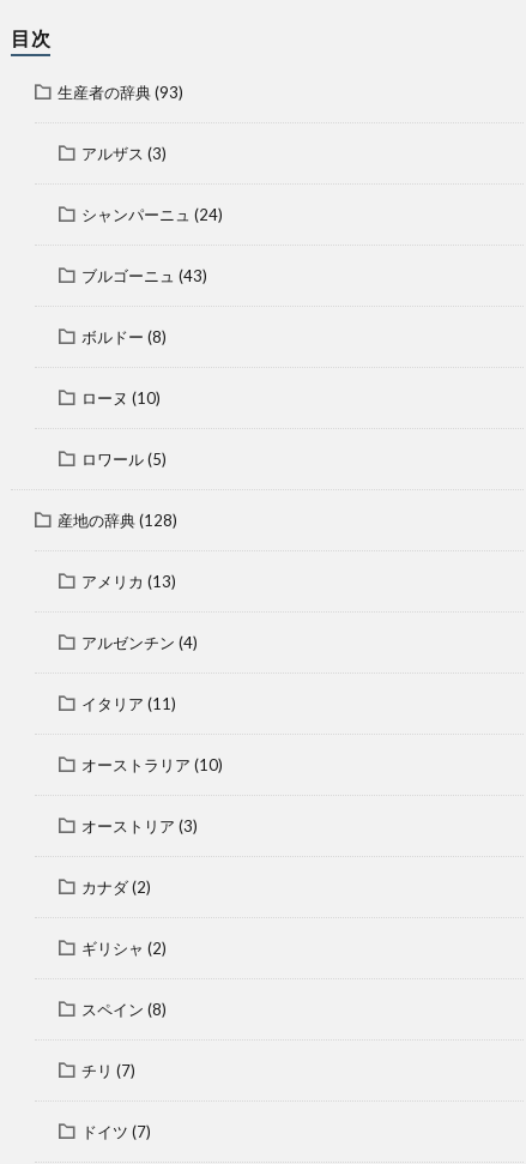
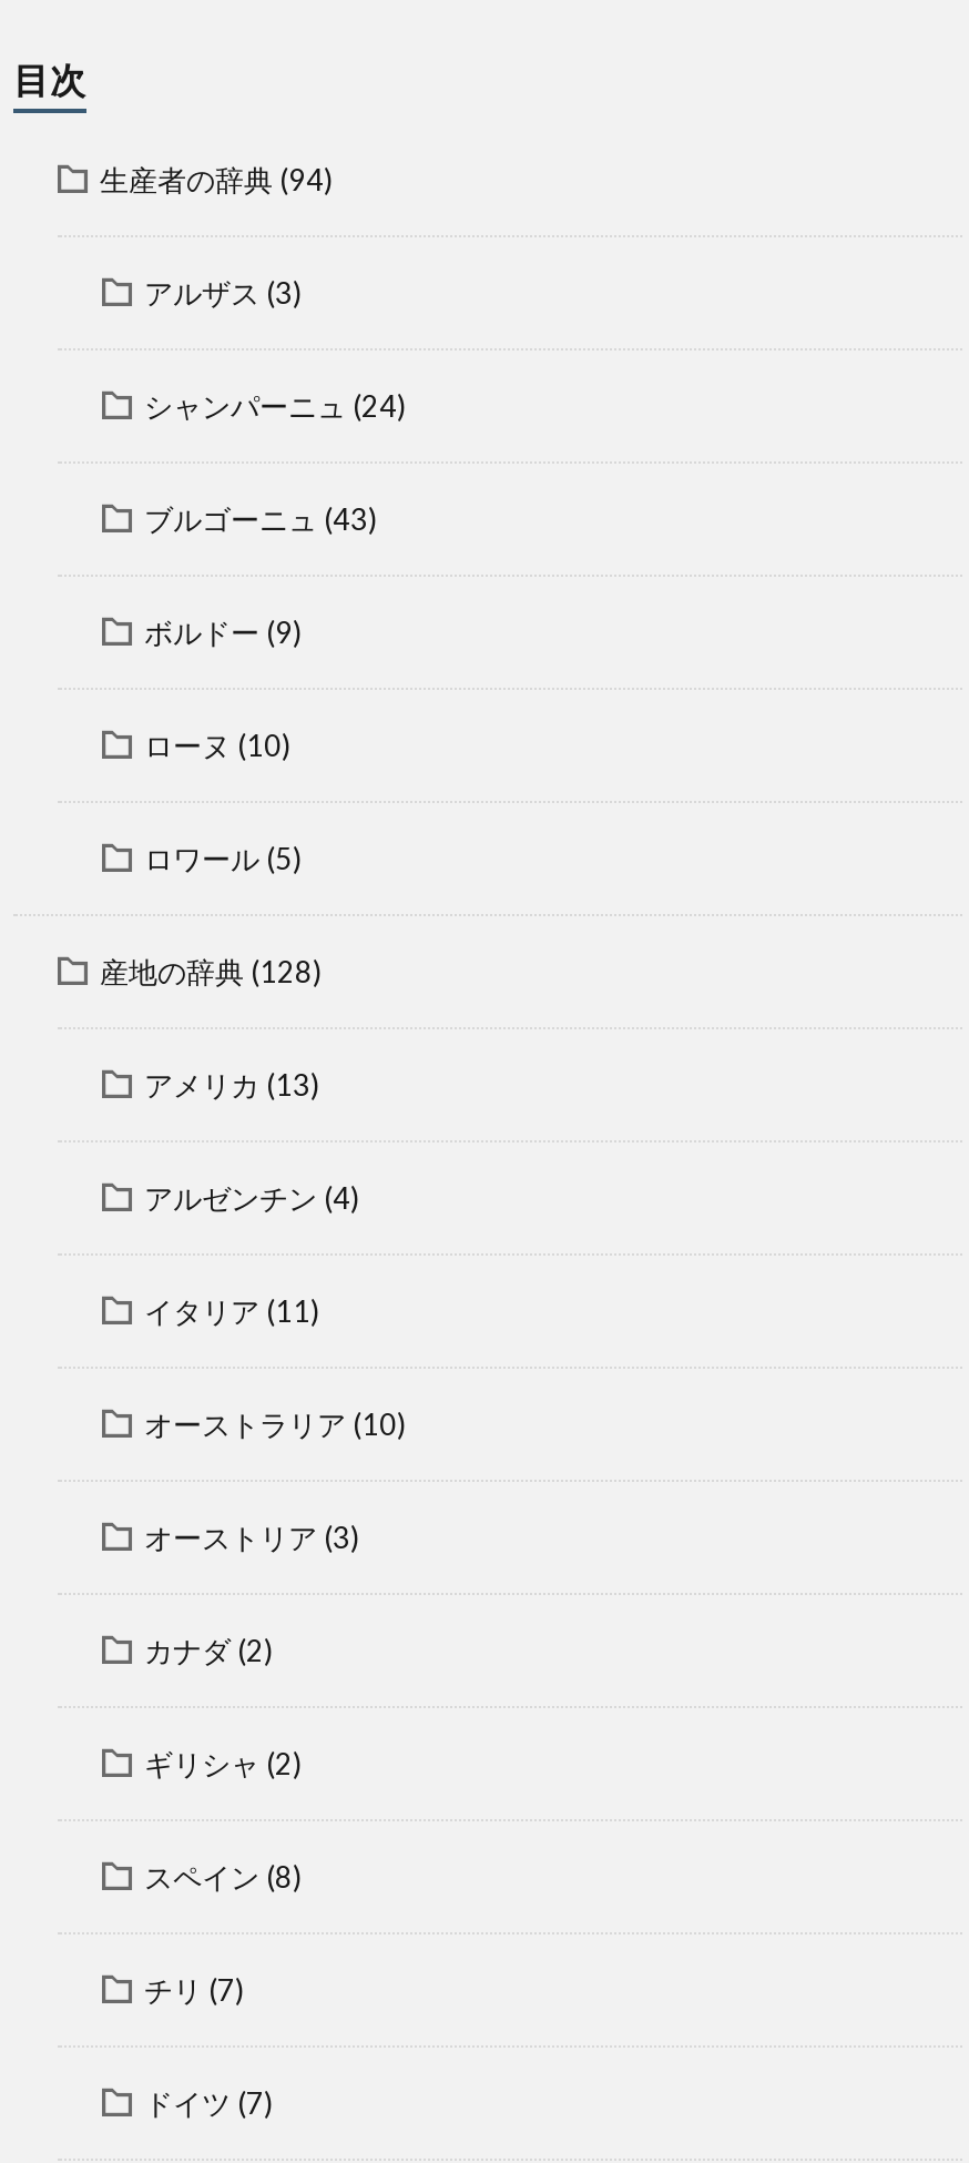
[58,82,183,102] 生産者の辞典(93) -> [100,162,333,197] 生産者の辞典(94)
[81,327,167,346] ボルドー(8) -> [144,614,302,650] ボルドー(9)

